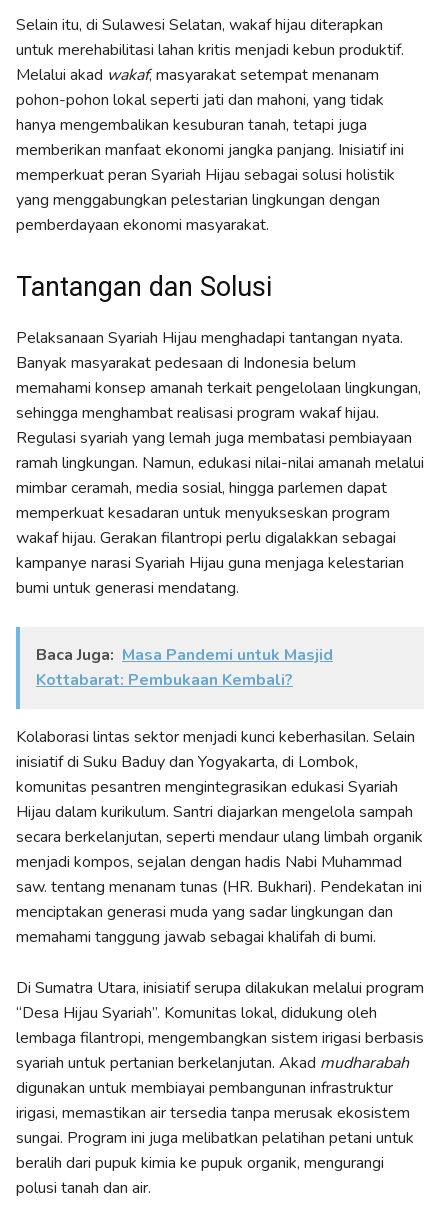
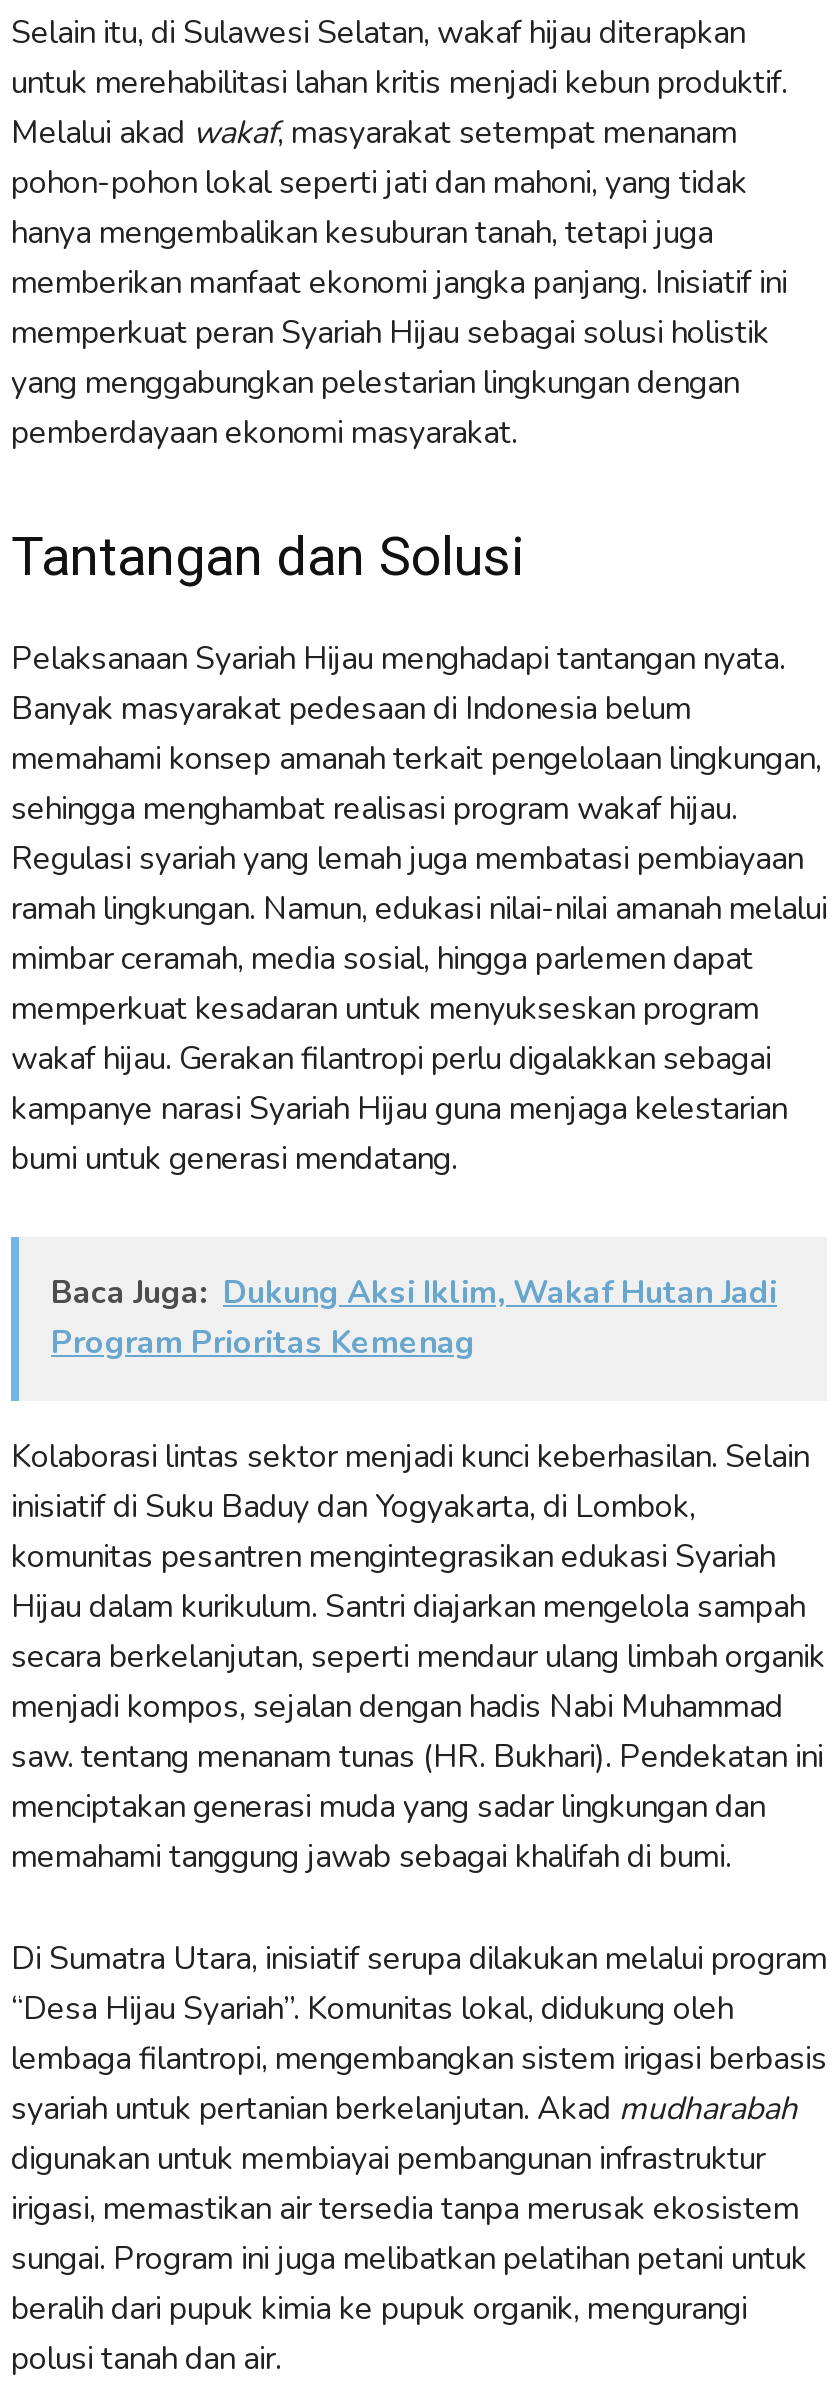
[36,643,333,690] Baca Juga: Masa Pandemi untuk Masjid | Kottabarat: Pembukaan Kembali? -> [51,1270,777,1364] Baca Juga: Dukung Aksi Iklim, Wakaf Hutan Jadi | Program Prioritas Kemenag

